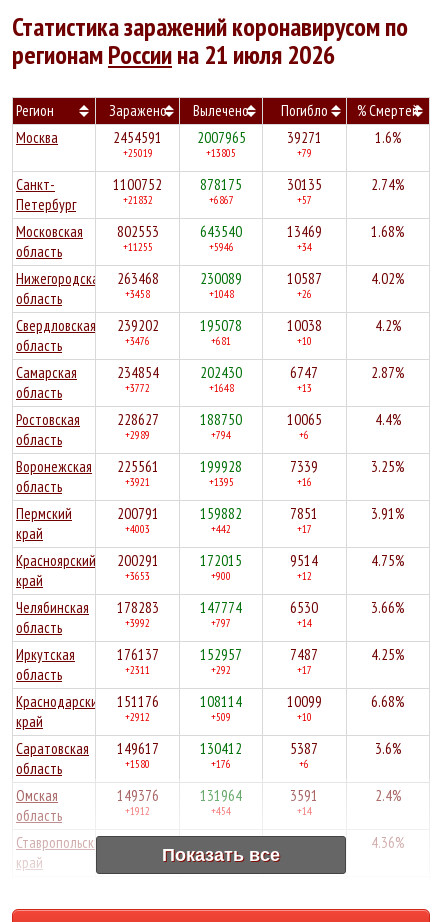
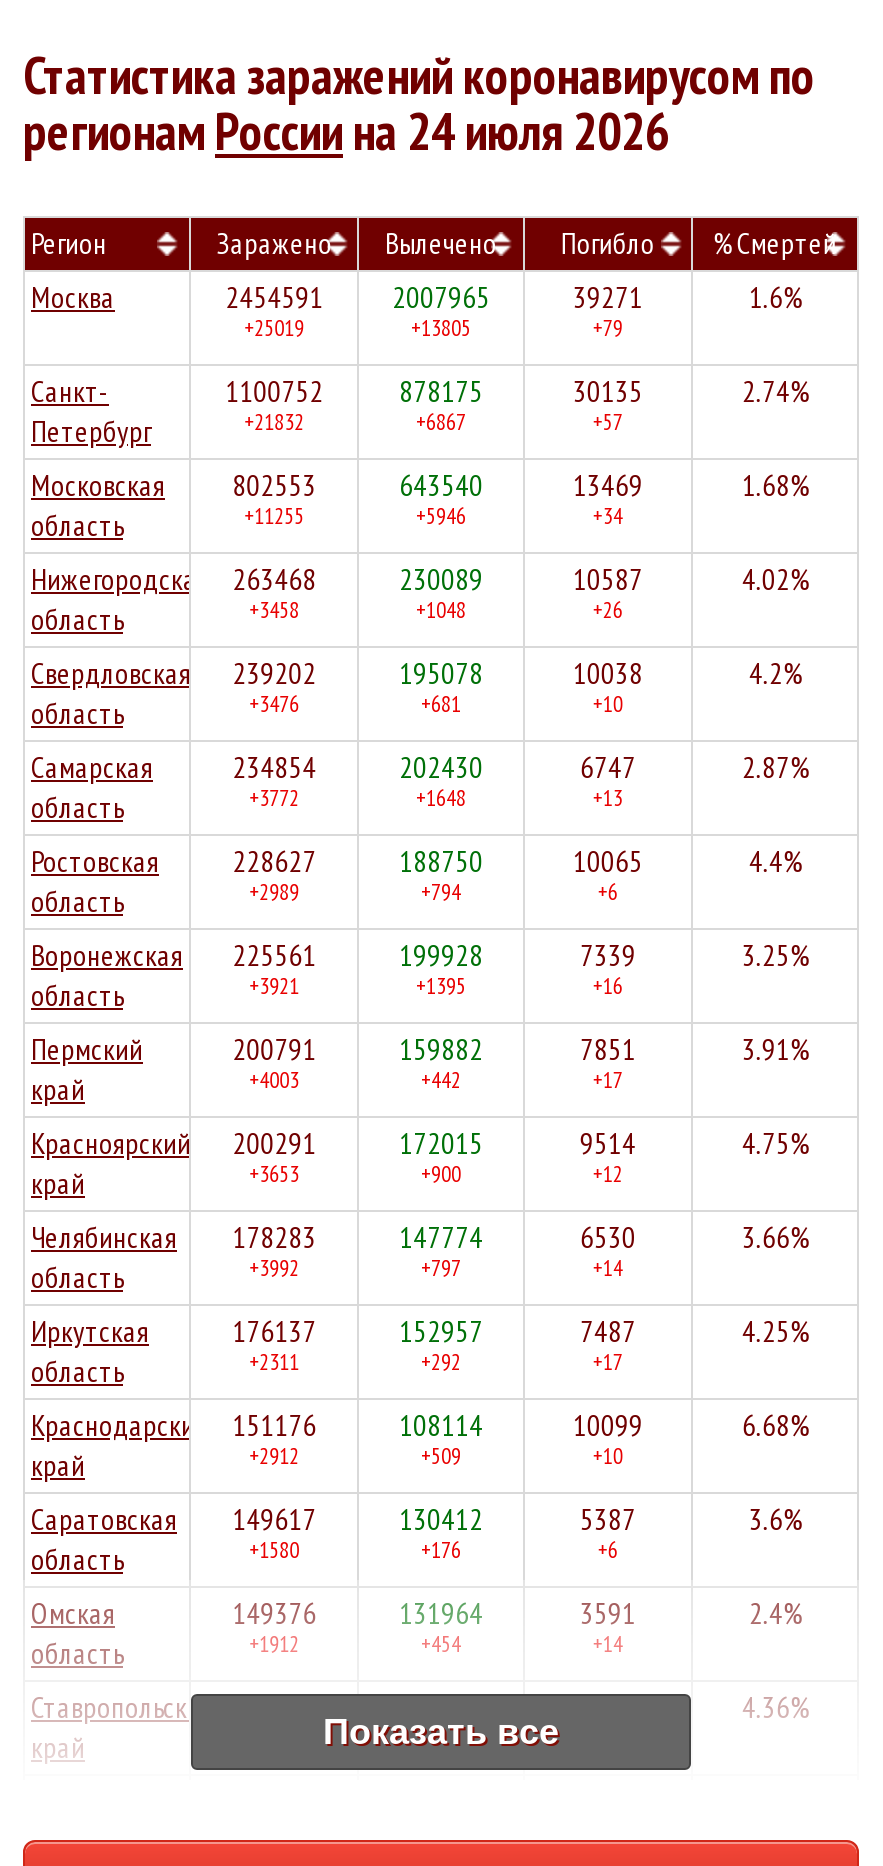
[12,38,335,71] регионам России на 21 июля 2026 -> [23,98,669,164] регионам России на 24 июля 2026

